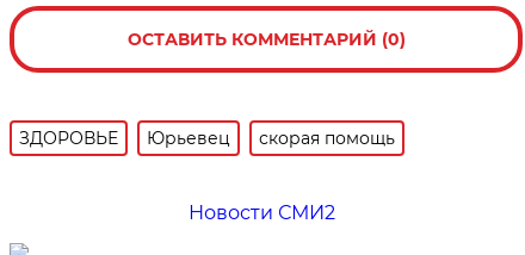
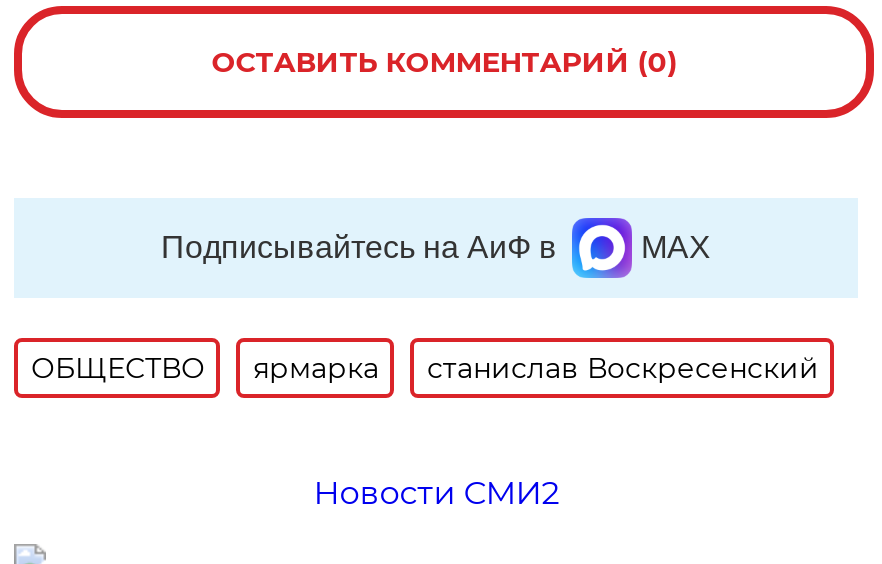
[20,127,395,149] ЗДОРОВЬЕ | Юрьевец | скорая помощь -> [31,230,819,386] Подписывайтесь на АиФ в | MAX | ОБЩЕСТВО | ярмарка | станислав Воскресенский

